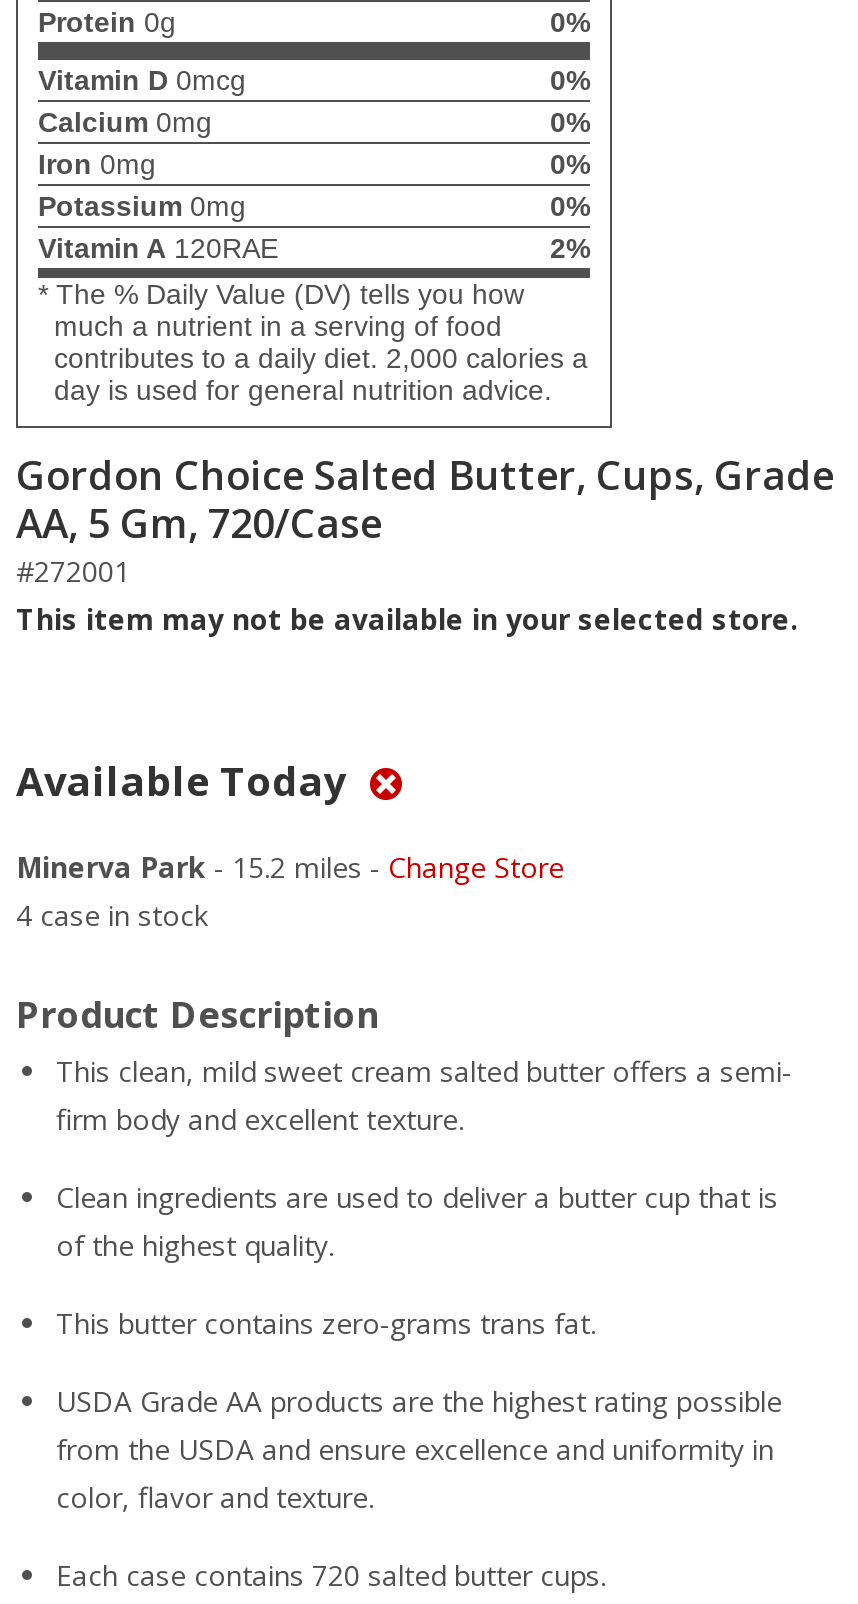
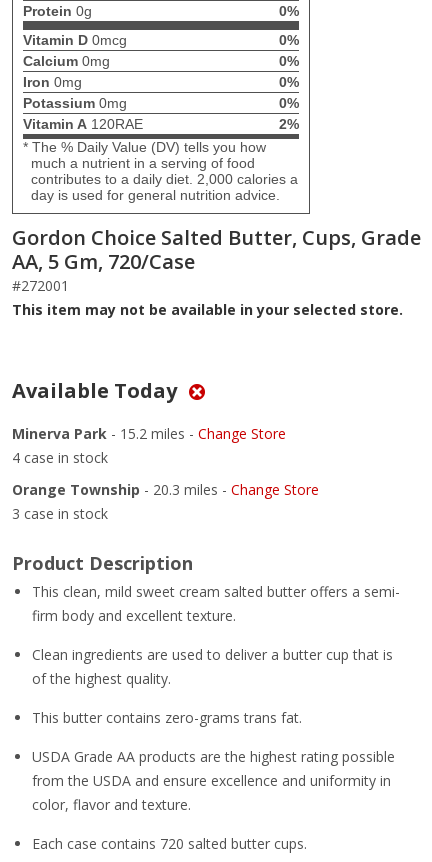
none -> [12,480,319,523] Orange Township - 20.3 miles - Change Store | 3 case in stock

